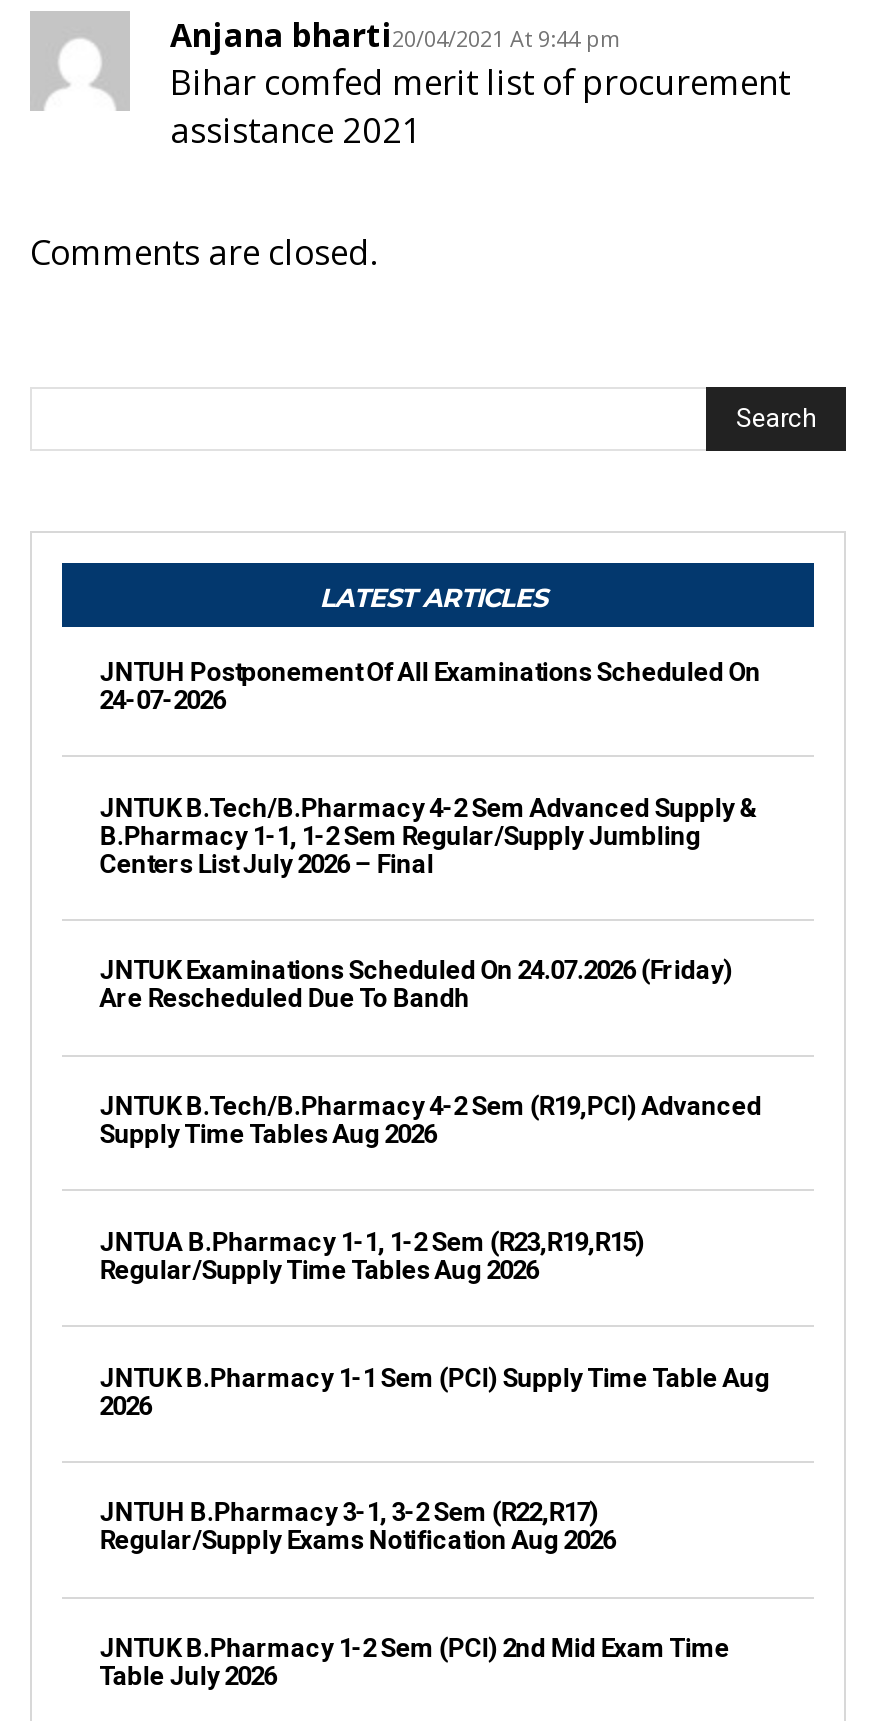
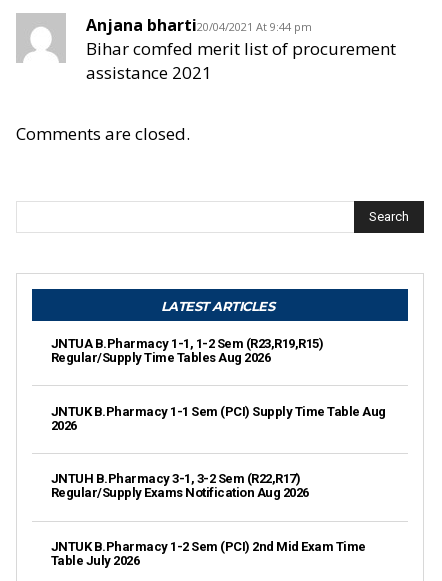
[100,657,761,715] JNTUH Postponement Of All Examinations Scheduled On | 24-07-2026 -> none
[100,792,759,878] JNTUK B.Tech/B.Pharmacy 4-2 Sem Advanced Supply & | B.Pharmacy 1-1, 1-2 Sem Regular/Supply Jumbling | Centers List July 2026 – Final -> none
[100,956,733,1014] JNTUK Examinations Scheduled On 24.07.2026 (Friday) | Are Rescheduled Due To Bandh -> none
[100,1091,762,1149] JNTUK B.Tech/B.Pharmacy 4-2 Sem (R19,PCI) Advanced | Supply Time Tables Aug 2026 -> none

